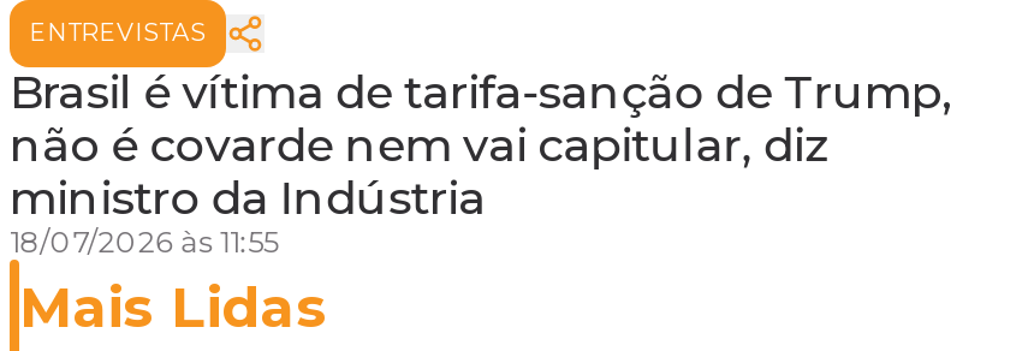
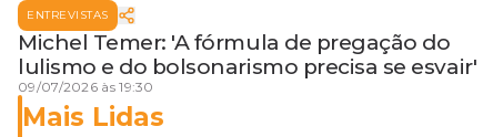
[10,66,952,261] Brasil é vítima de tarifa-sanção de Trump, | não é covarde nem vai capitular, diz | ministro da Indústria | 18/07/2026 às 11:55 -> [18,30,476,96] Michel Temer: 'A fórmula de pregação do | lulismo e do bolsonarismo precisa se esvair' | 09/07/2026 às 19:30

